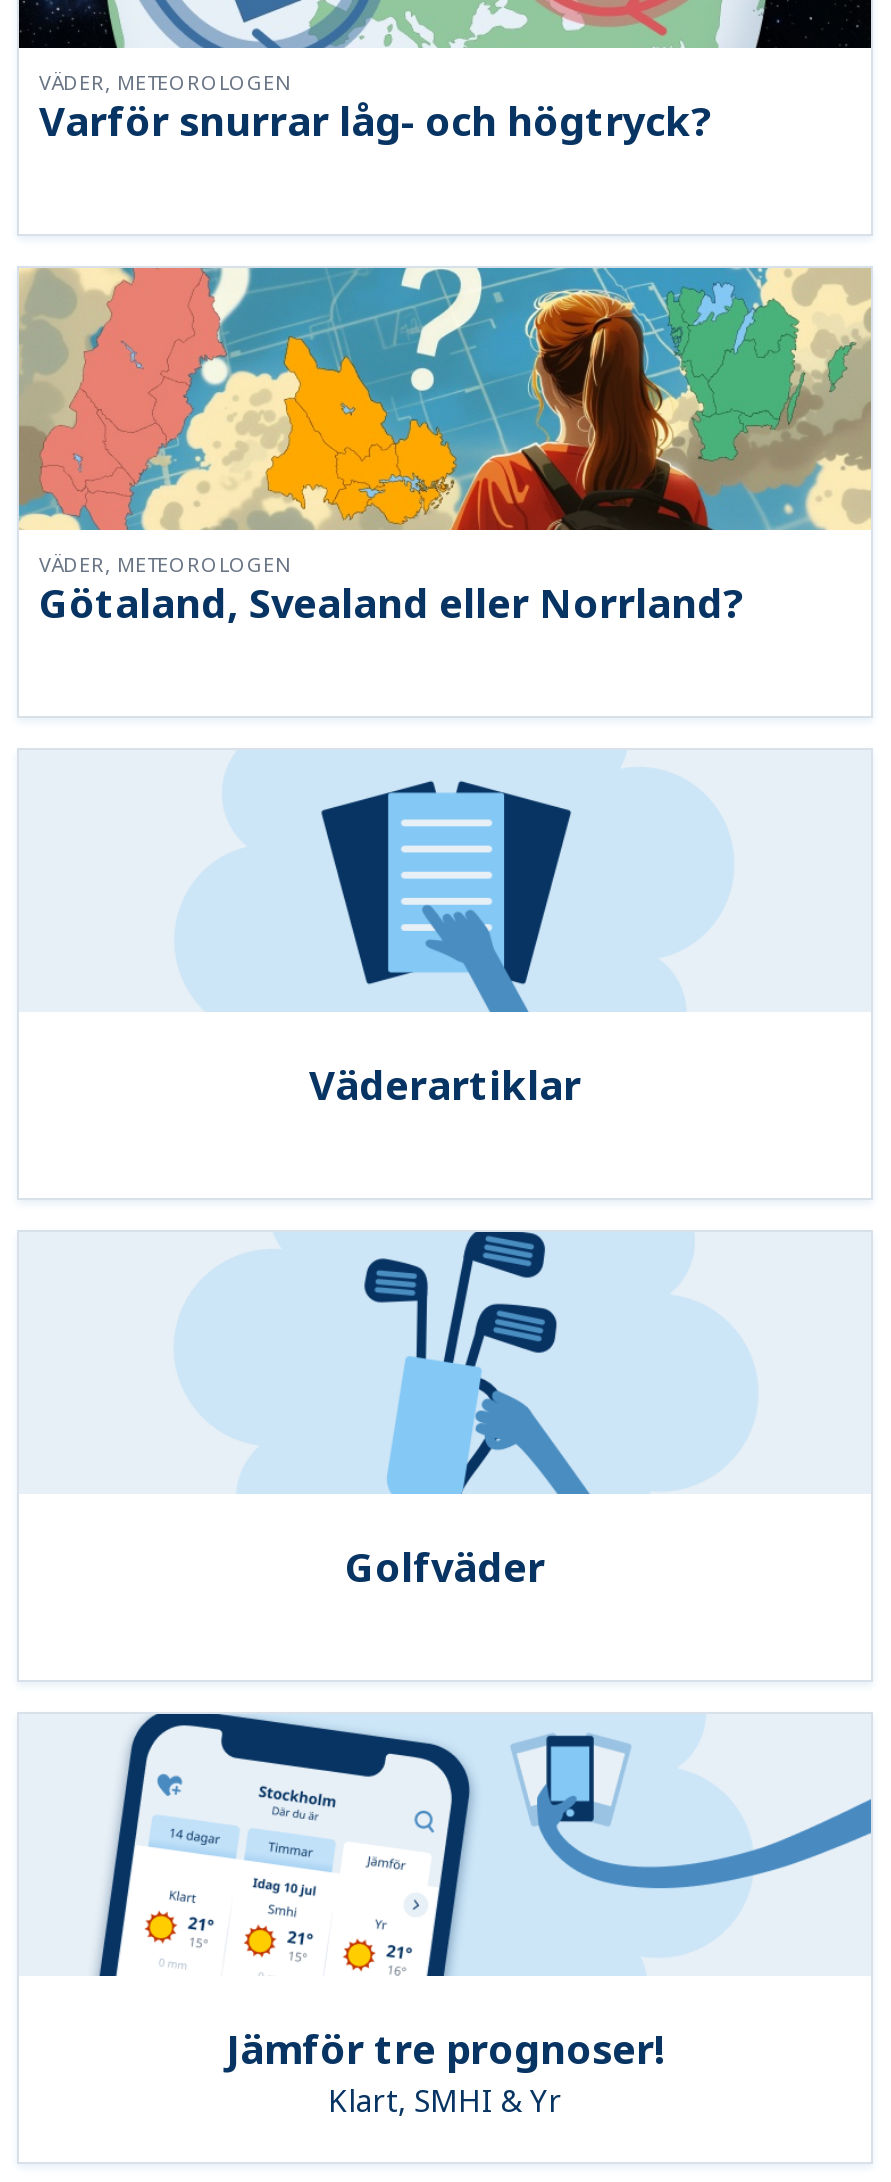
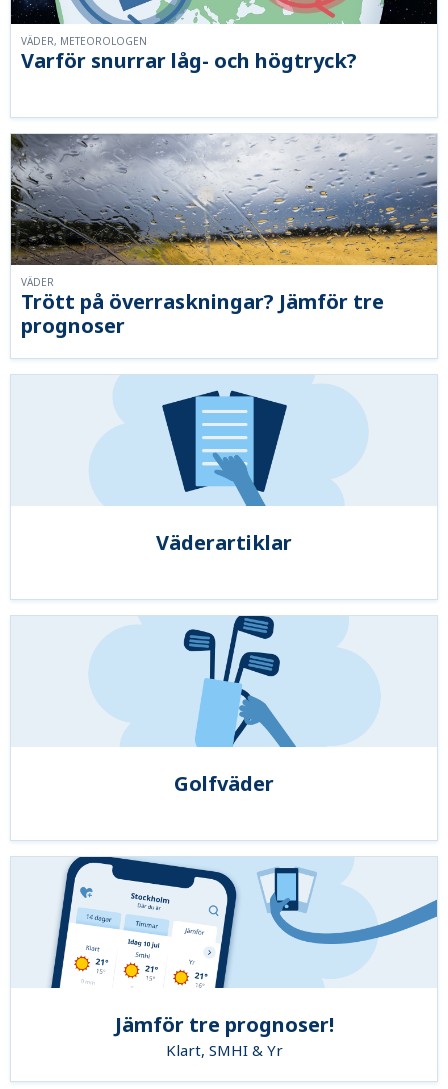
[17,266,873,579] [image] | VÄDER, METEOROLOGEN -> [10,133,438,289] [image] | VÄDER
[39,577,743,631] Götaland, Svealand eller Norrland? -> [21,288,384,339] Trött på överraskningar? Jämför tre | prognoser

